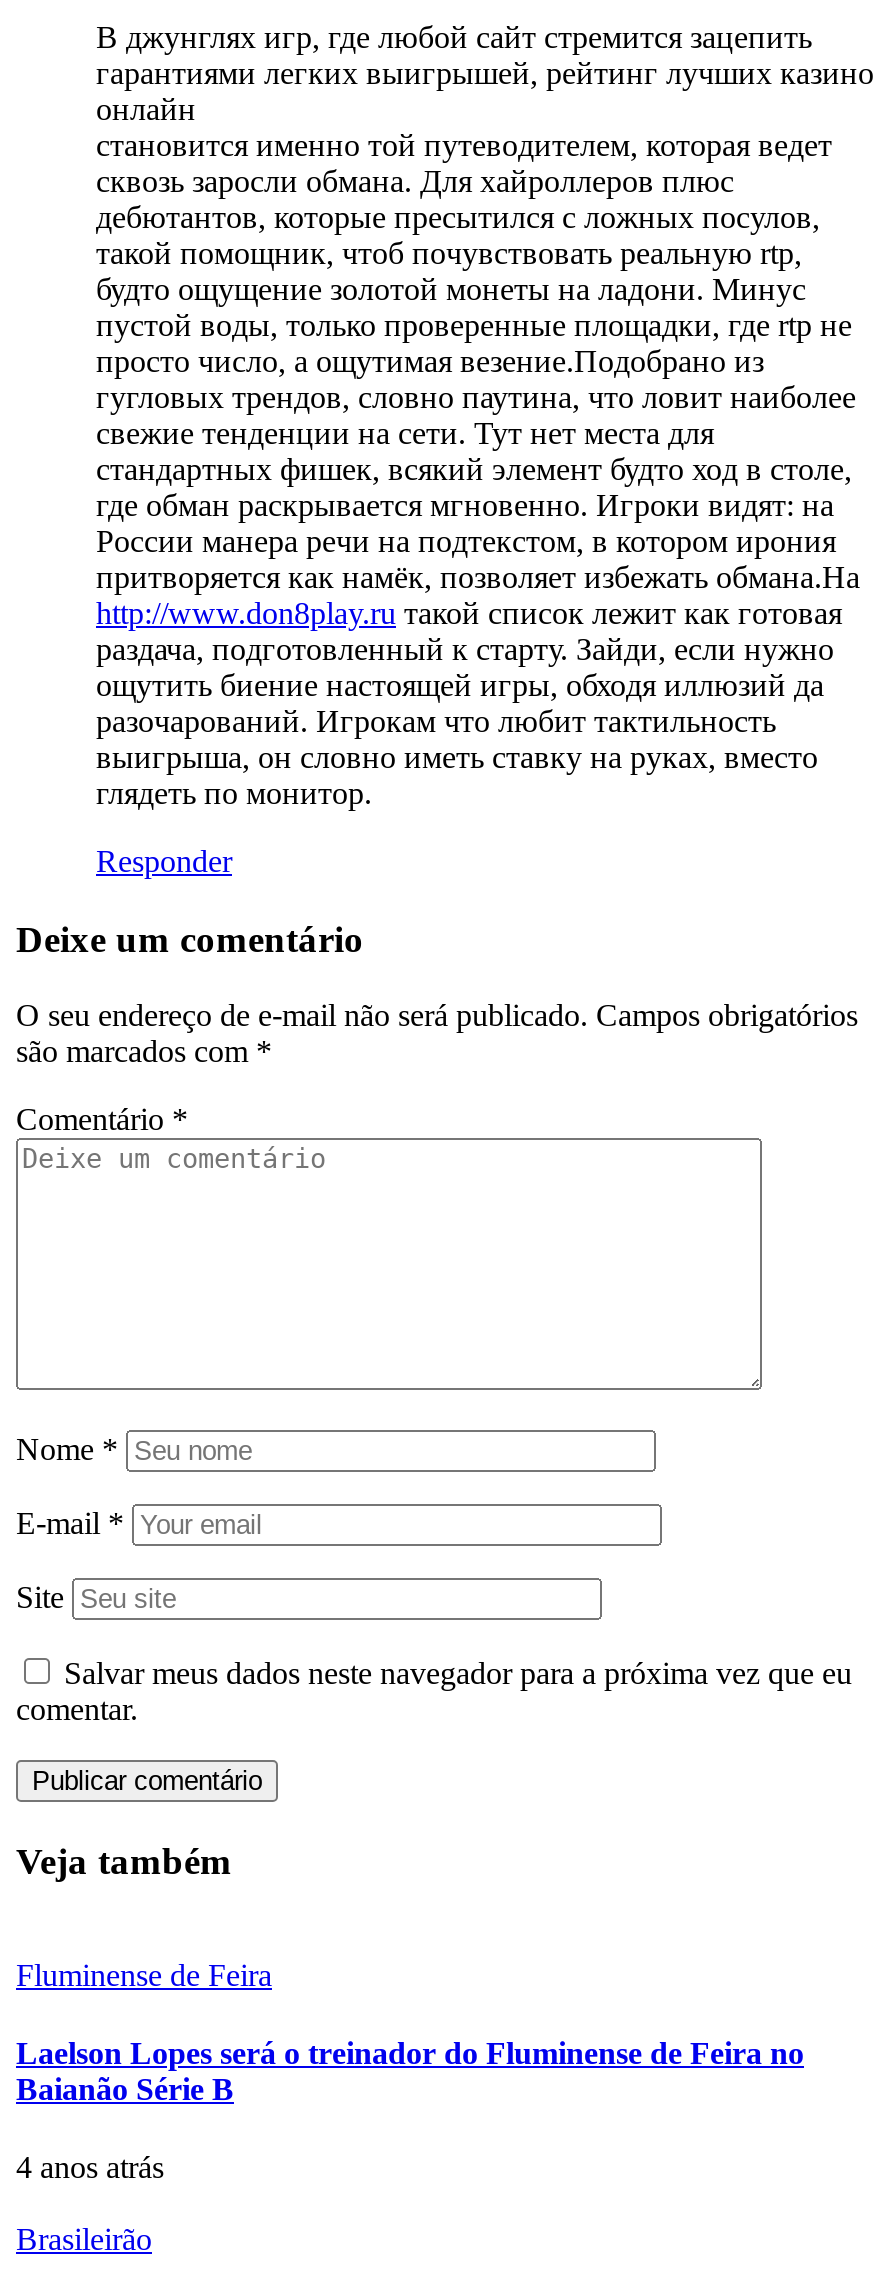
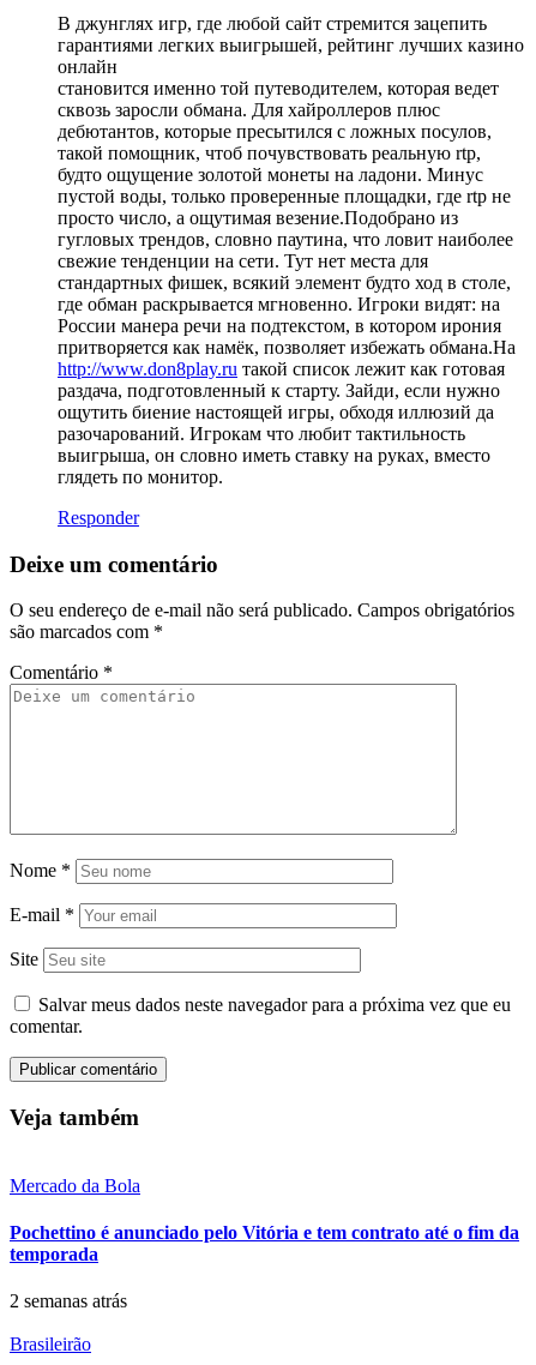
[16,1958,272,1992] Fluminense de Feira -> [10,1175,140,1196] Mercado da Bola
[16,2036,804,2106] Laelson Lopes será o treinador do Fluminense de Feira no | Baianão Série B -> [10,1222,519,1264] Pochettino é anunciado pelo Vitória e tem contrato até o fim da | temporada
[16,2151,164,2185] 4 anos atrás -> [10,1291,127,1311] 2 semanas atrás

